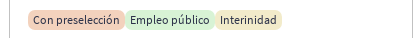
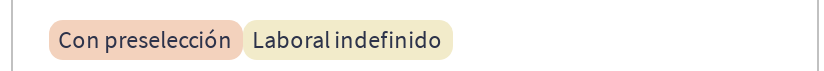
[130,12,277,27] Empleo público | Interinidad -> [252,25,442,55] Laboral indefinido

